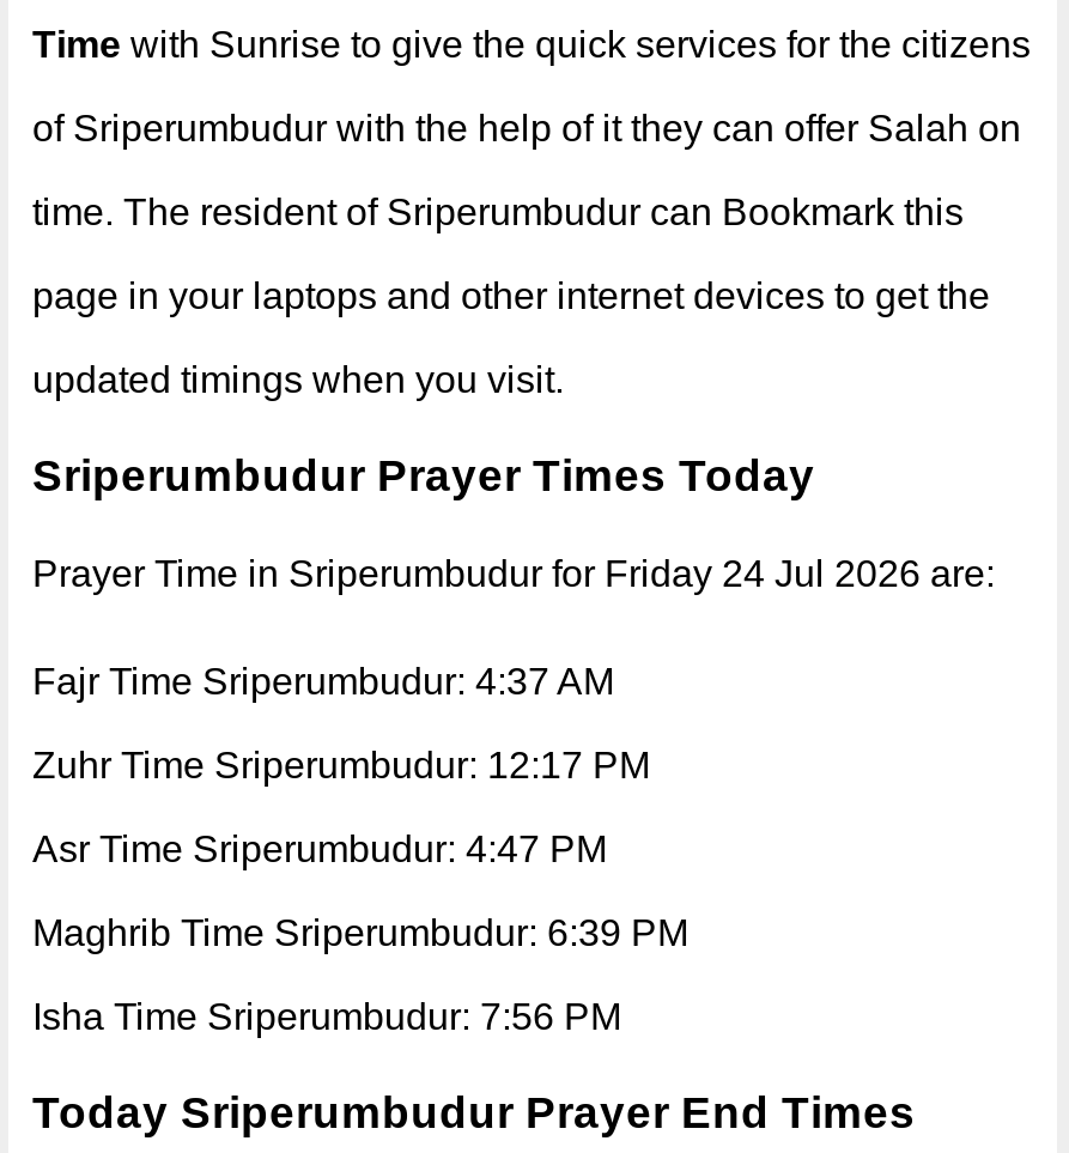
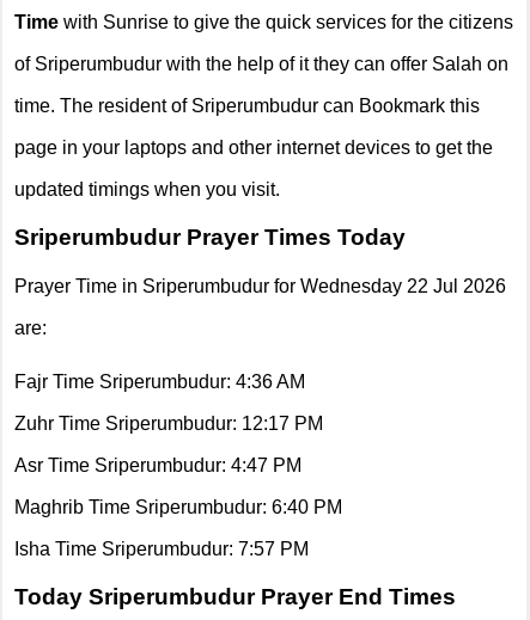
[32,553,995,702] Prayer Time in Sriperumbudur for Friday 24 Jul 2026 are: | Fajr Time Sriperumbudur: 4:37 AM -> [14,276,506,392] Prayer Time in Sriperumbudur for Wednesday 22 Jul 2026 | are: | Fajr Time Sriperumbudur: 4:36 AM
[32,912,688,953] Maghrib Time Sriperumbudur: 6:39 PM -> [14,497,342,517] Maghrib Time Sriperumbudur: 6:40 PM
[32,996,621,1037] Isha Time Sriperumbudur: 7:56 PM -> [14,539,309,559] Isha Time Sriperumbudur: 7:57 PM

